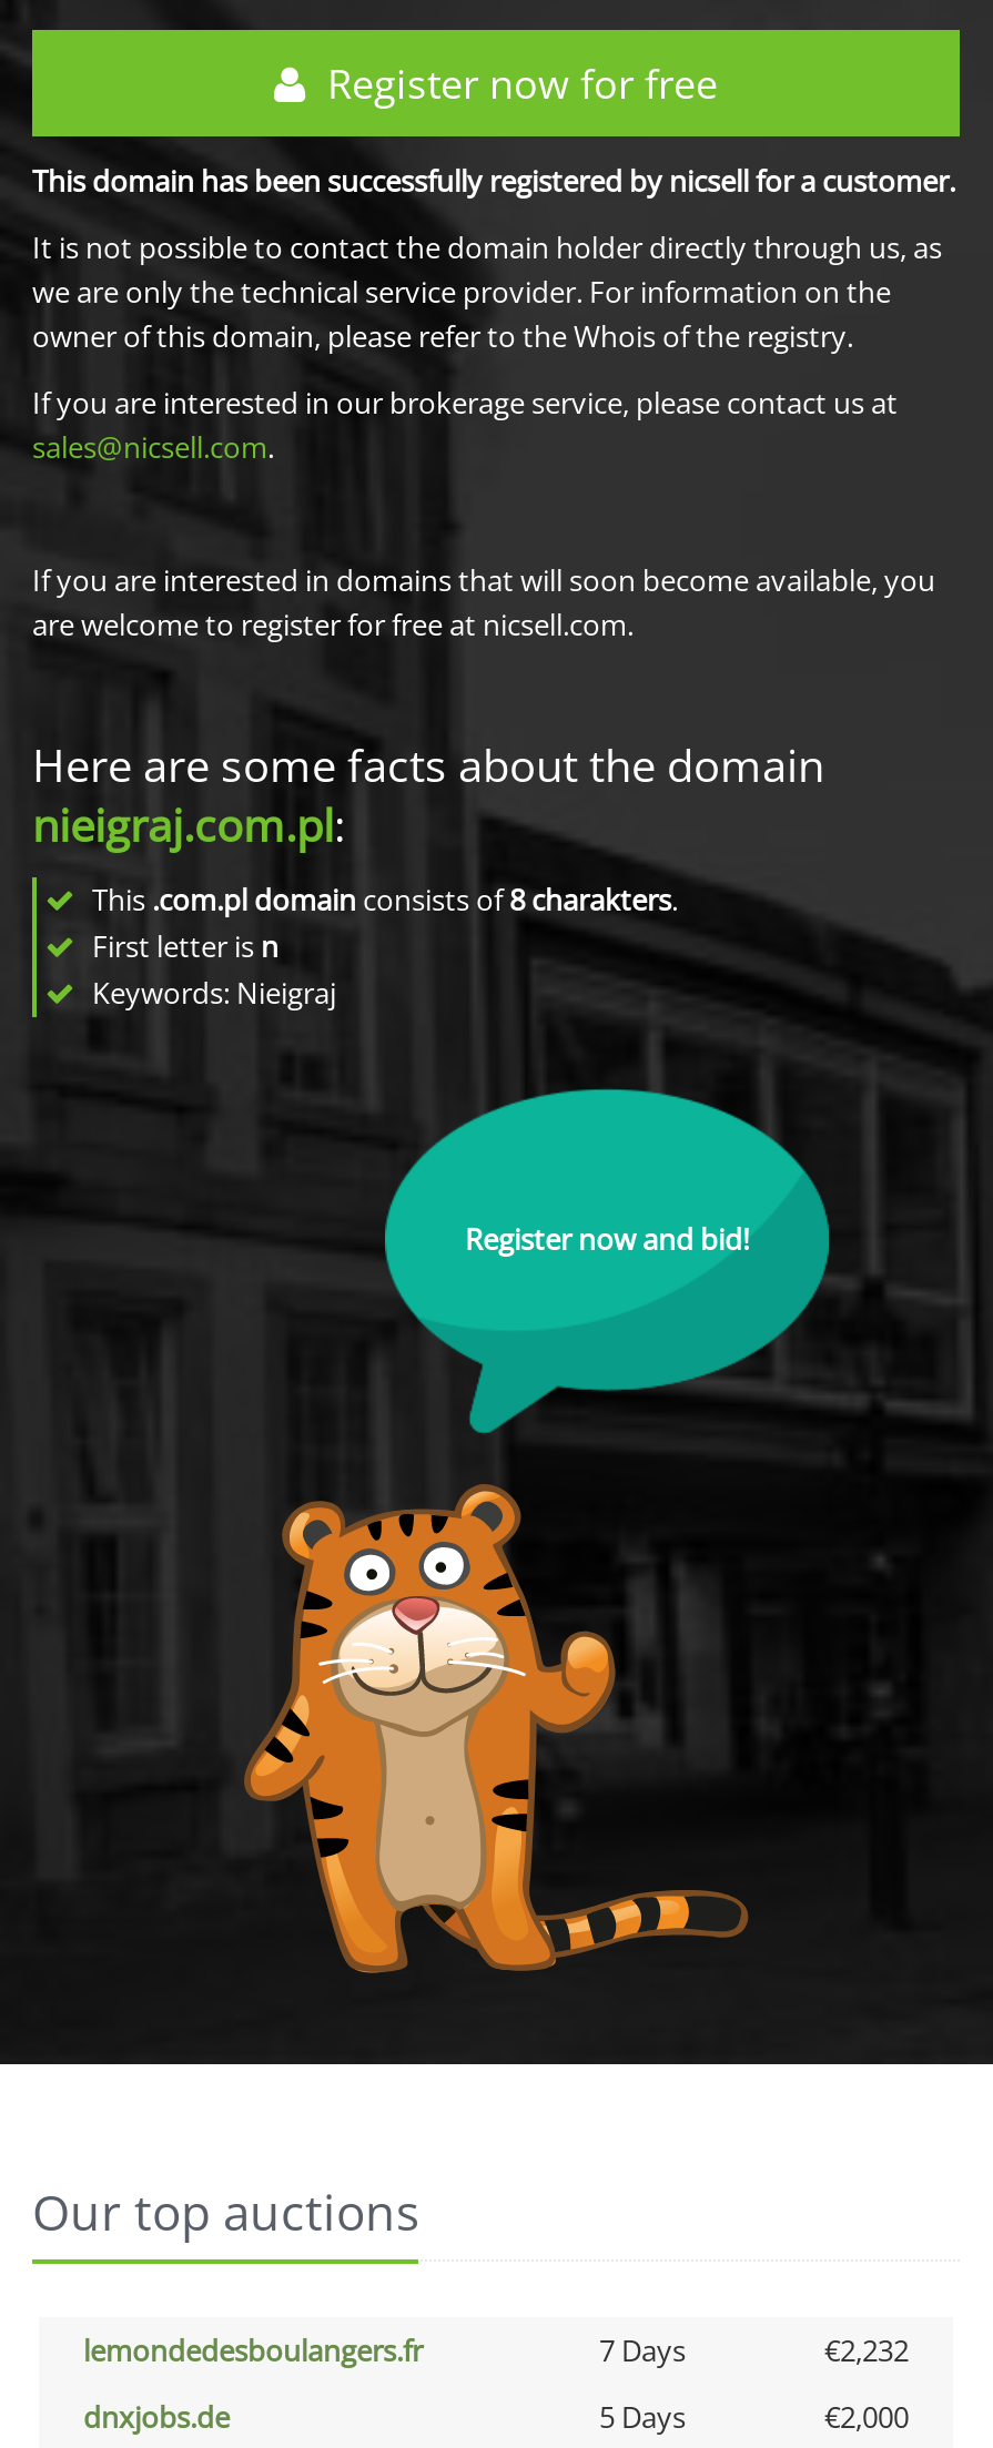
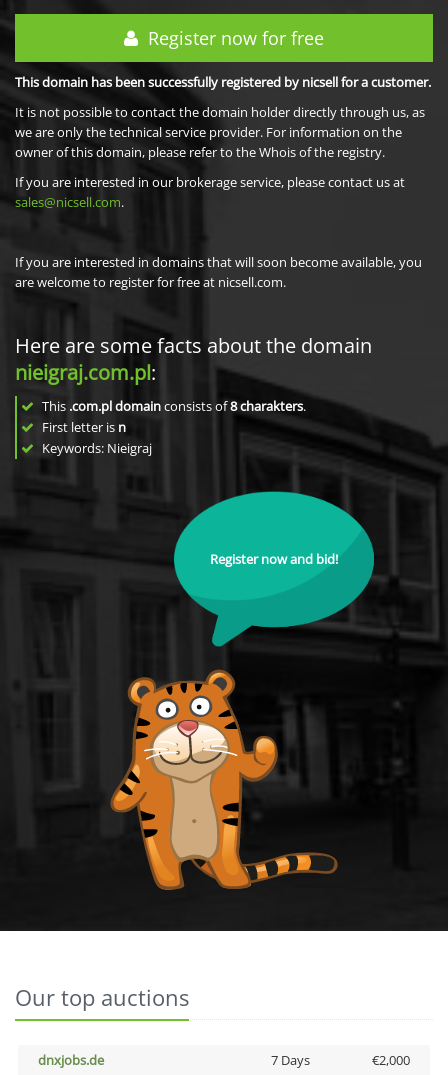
[83,2330,909,2370] lemondedesboulangers.fr | 7 Days | €2,232 -> none
[599,2397,686,2437] 5 Days -> [270,1051,309,1069] 7 Days

